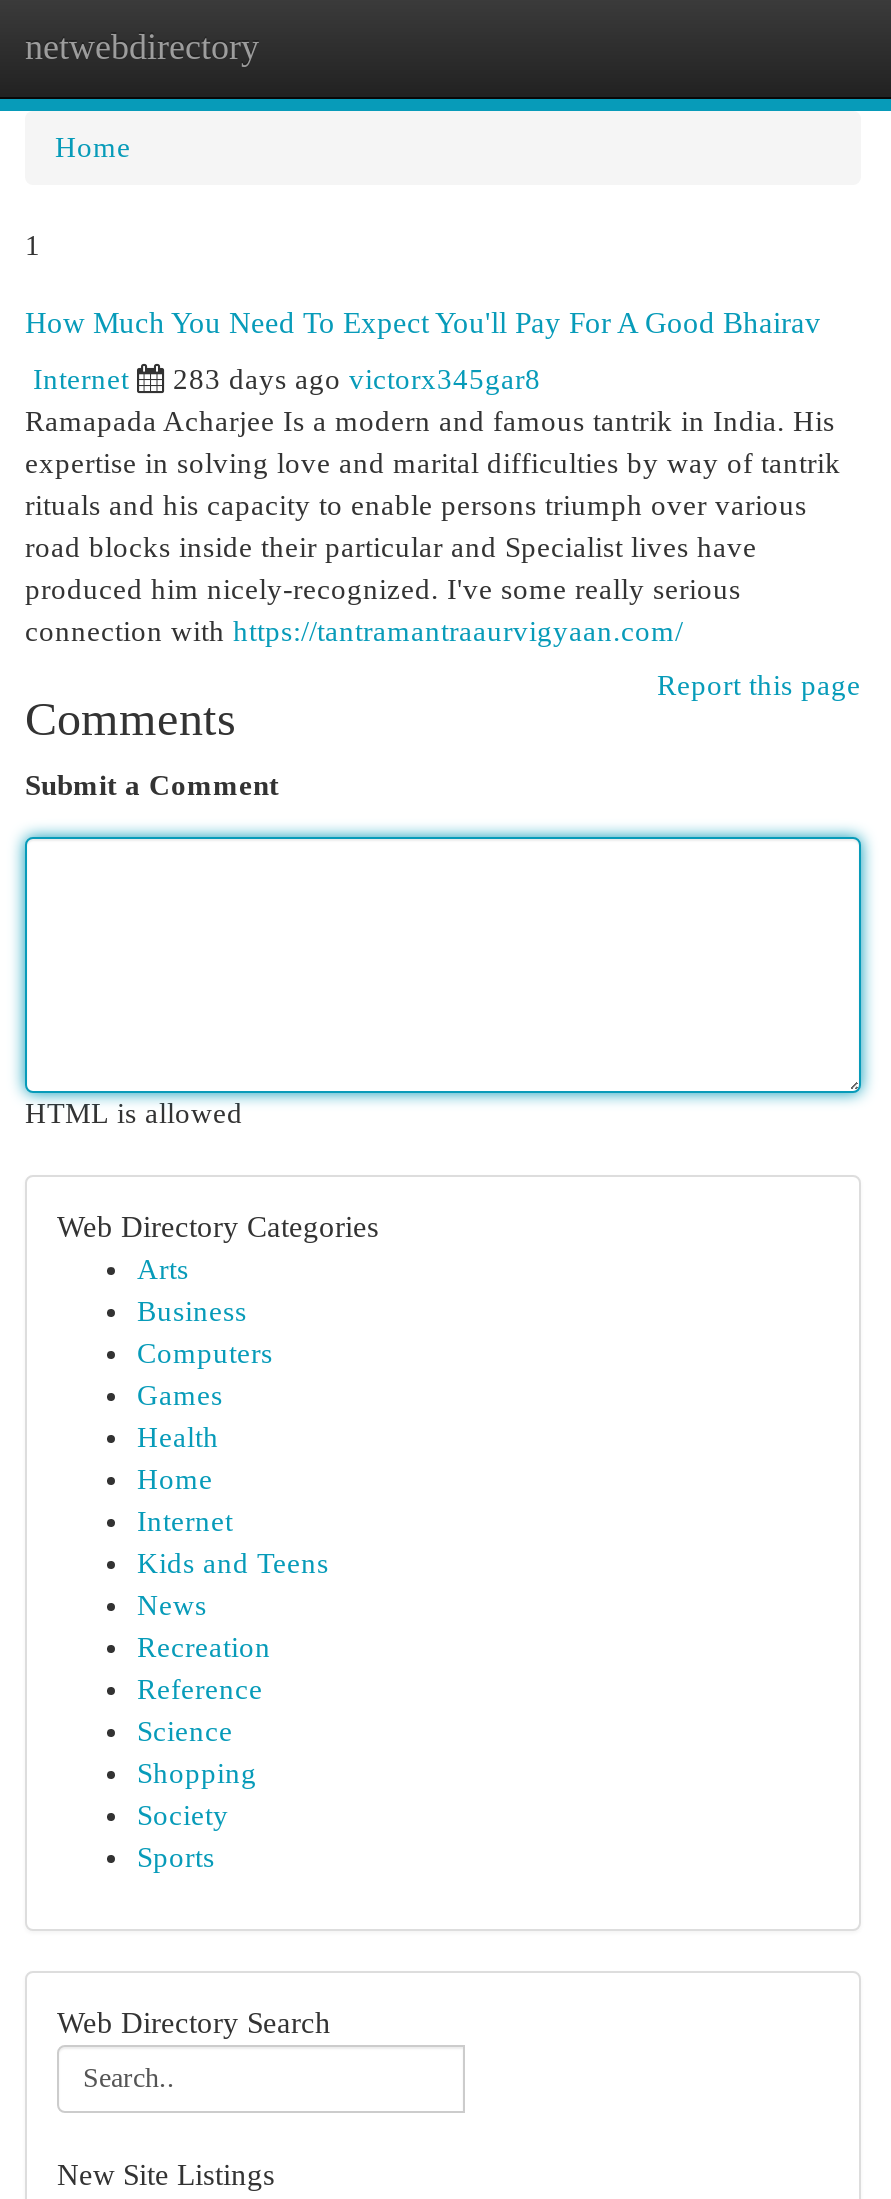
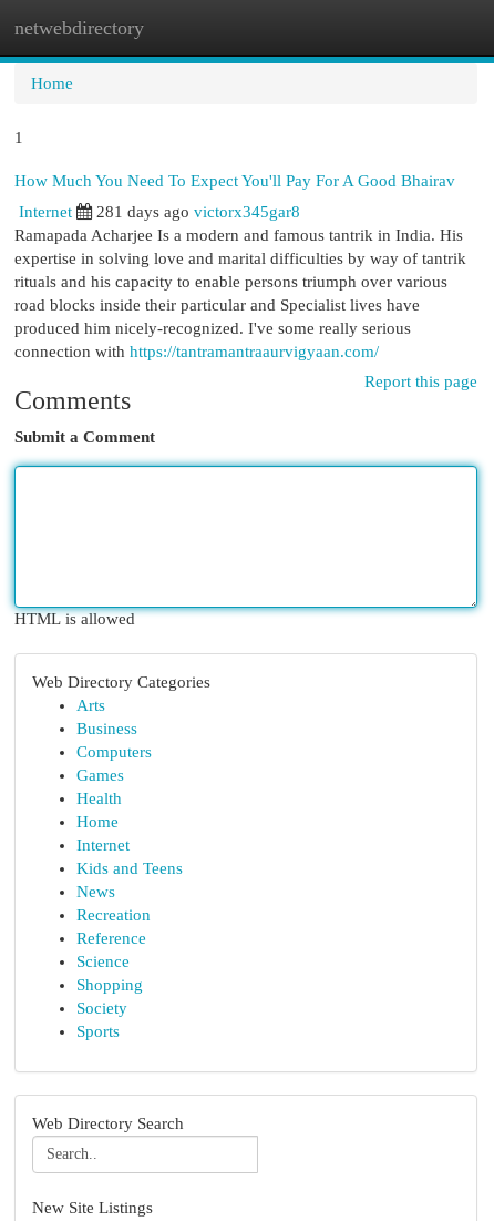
[173,363,541,395] 283 days ago victorx345gar8 -> [96,203,300,221] 281 days ago victorx345gar8

